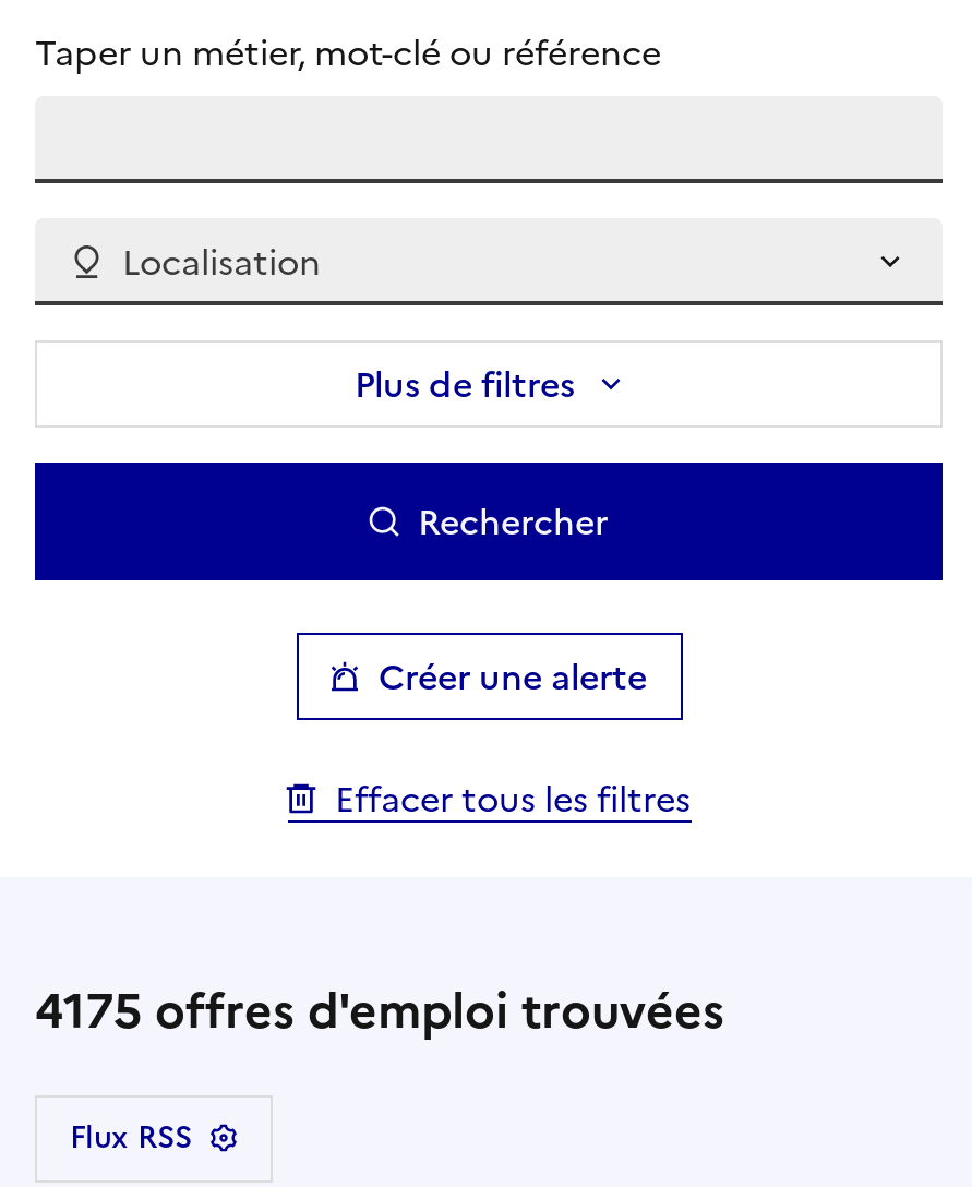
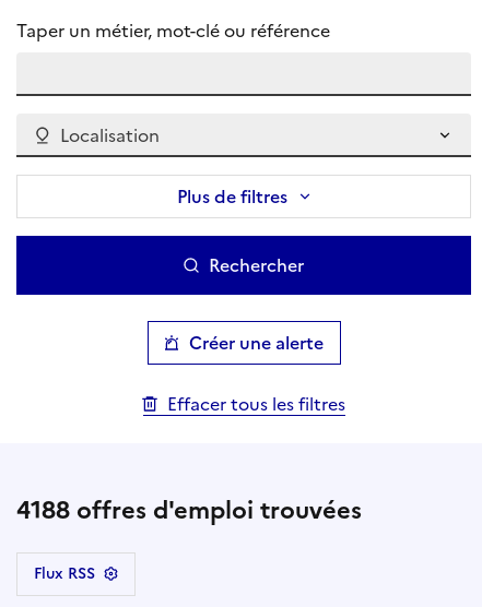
[35,974,724,1046] 4175 offres d'emploi trouvées -> [16,492,362,528] 4188 offres d'emploi trouvées

